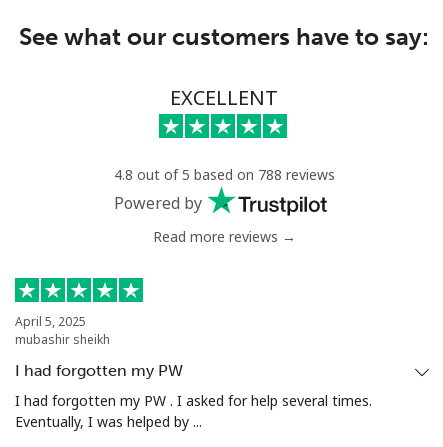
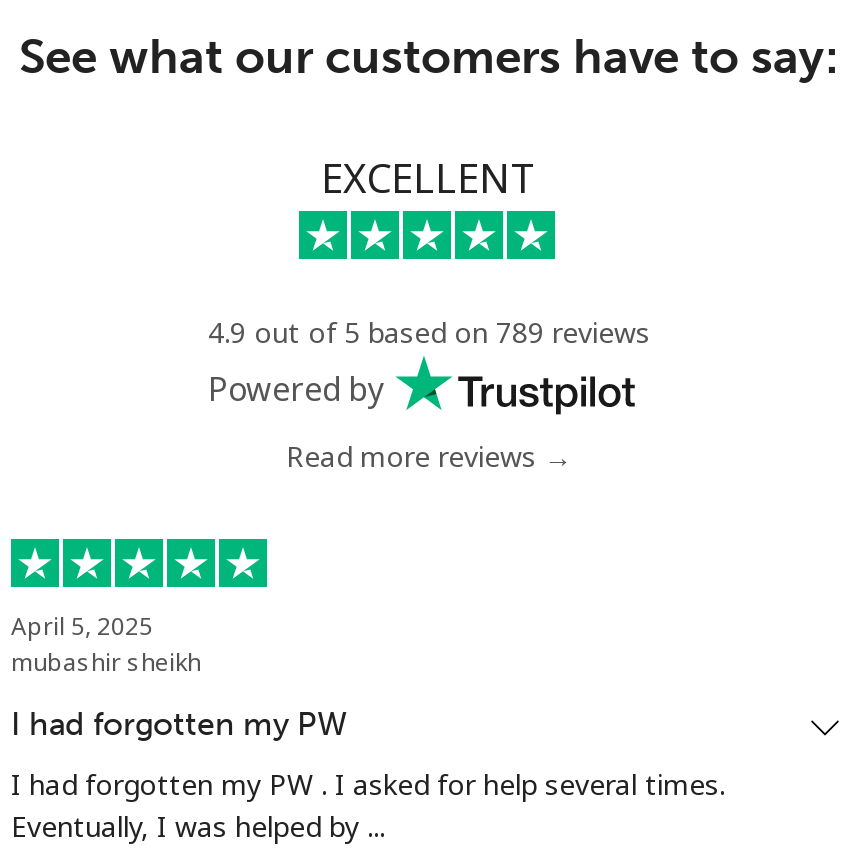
[113,165,334,184] 4.8 out of 5 based on 788 reviews -> [208,314,650,352] 4.9 out of 5 based on 789 reviews

